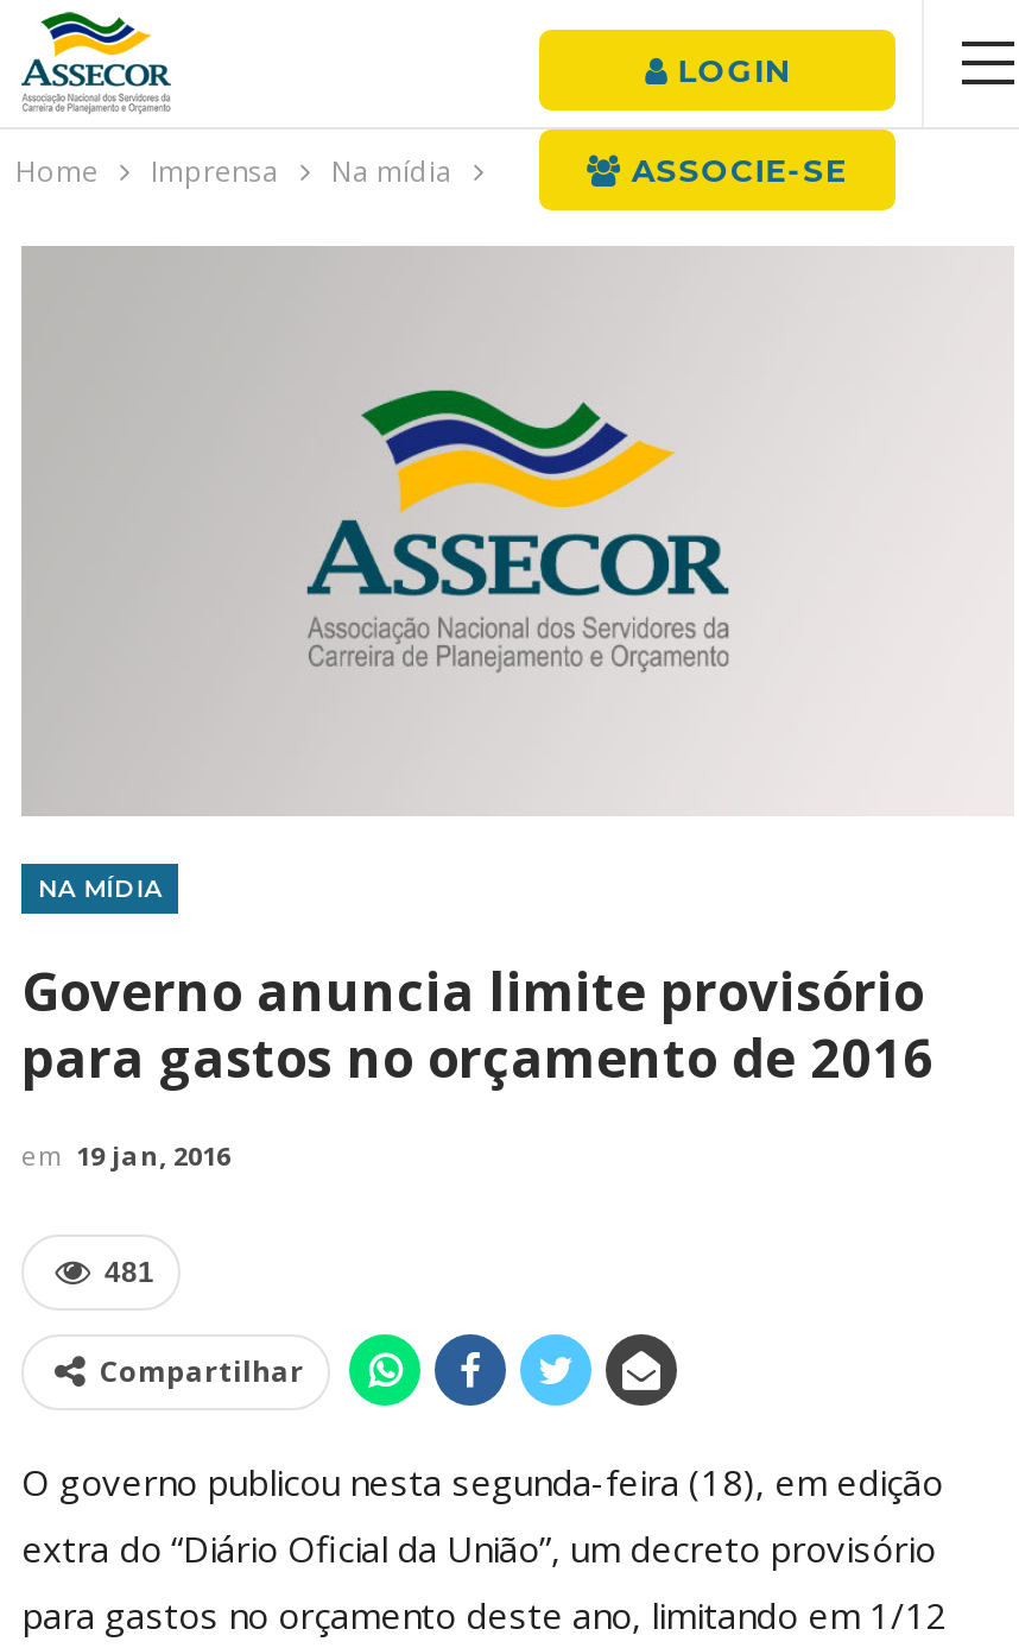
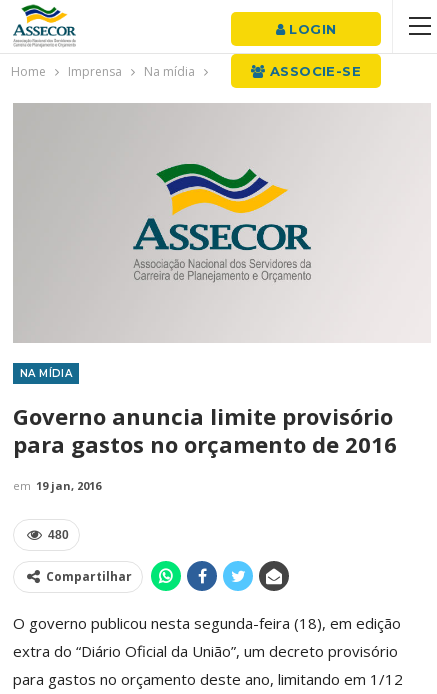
[105,1255,154,1288] 481 -> [48,528,69,542] 480

